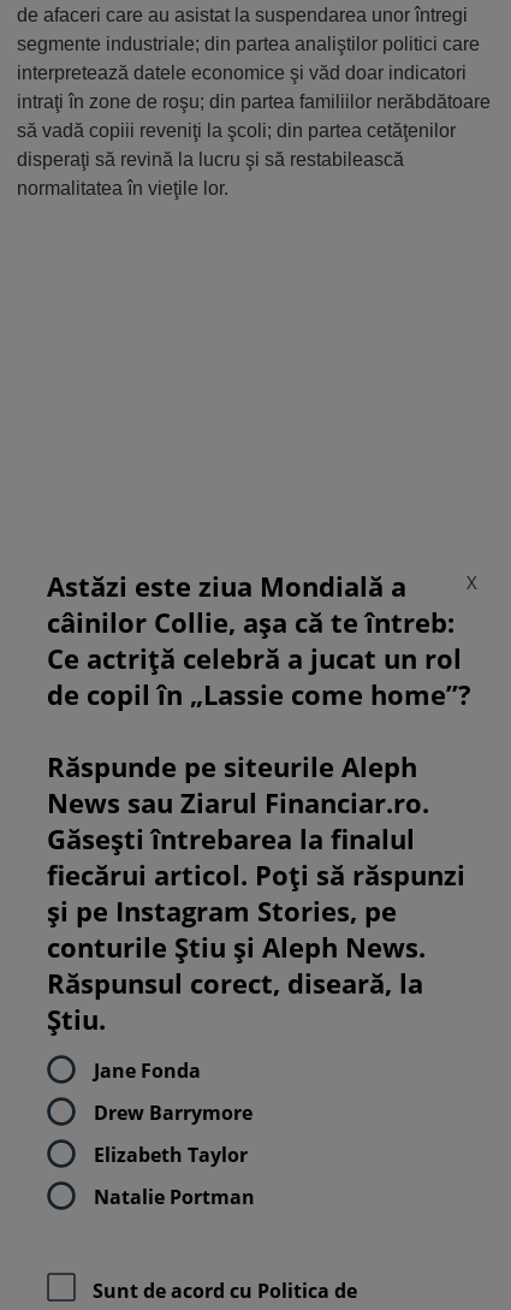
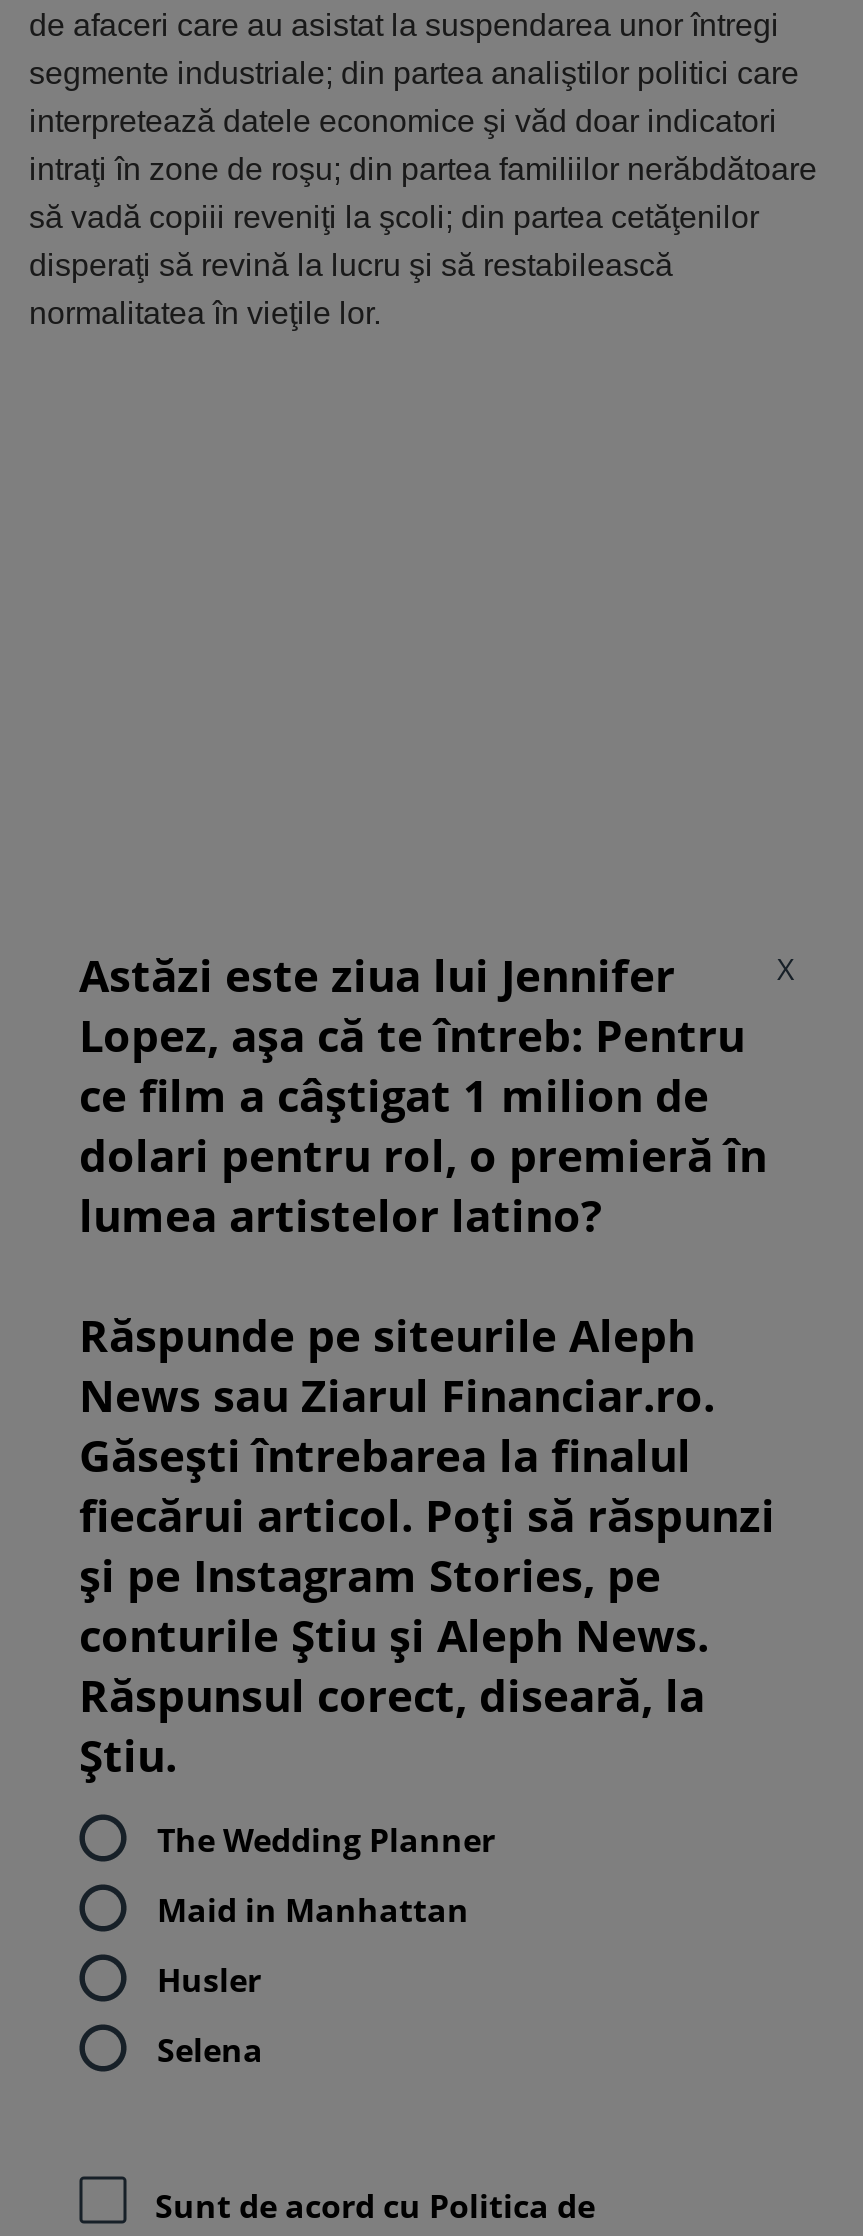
[47,568,471,712] Astăzi este ziua Mondială a | câinilor Collie, așa că te întreb: | Ce actriță celebră a jucat un rol | de copil în „Lassie come home”? -> [79,944,767,1244] Astăzi este ziua lui Jennifer | Lopez, așa că te întreb: Pentru | ce film a câștigat 1 milion de | dolari pentru rol, o premieră în | lumea artistelor latino?
[94,1057,201,1083] Jane Fonda -> [157,1817,495,1861] The Wedding Planner
[94,1099,252,1125] Drew Barrymore -> [157,1887,469,1931] Maid in Manhattan
[94,1141,248,1167] Elizabeth Taylor -> [157,1957,261,2001] Husler
[94,1183,255,1210] Natalie Portman -> [157,2027,263,2071] Selena

